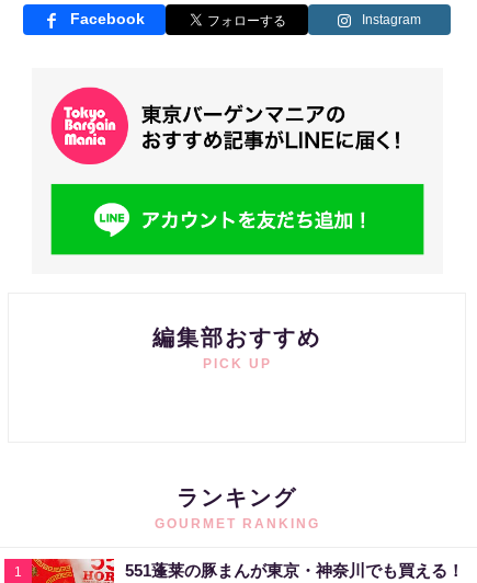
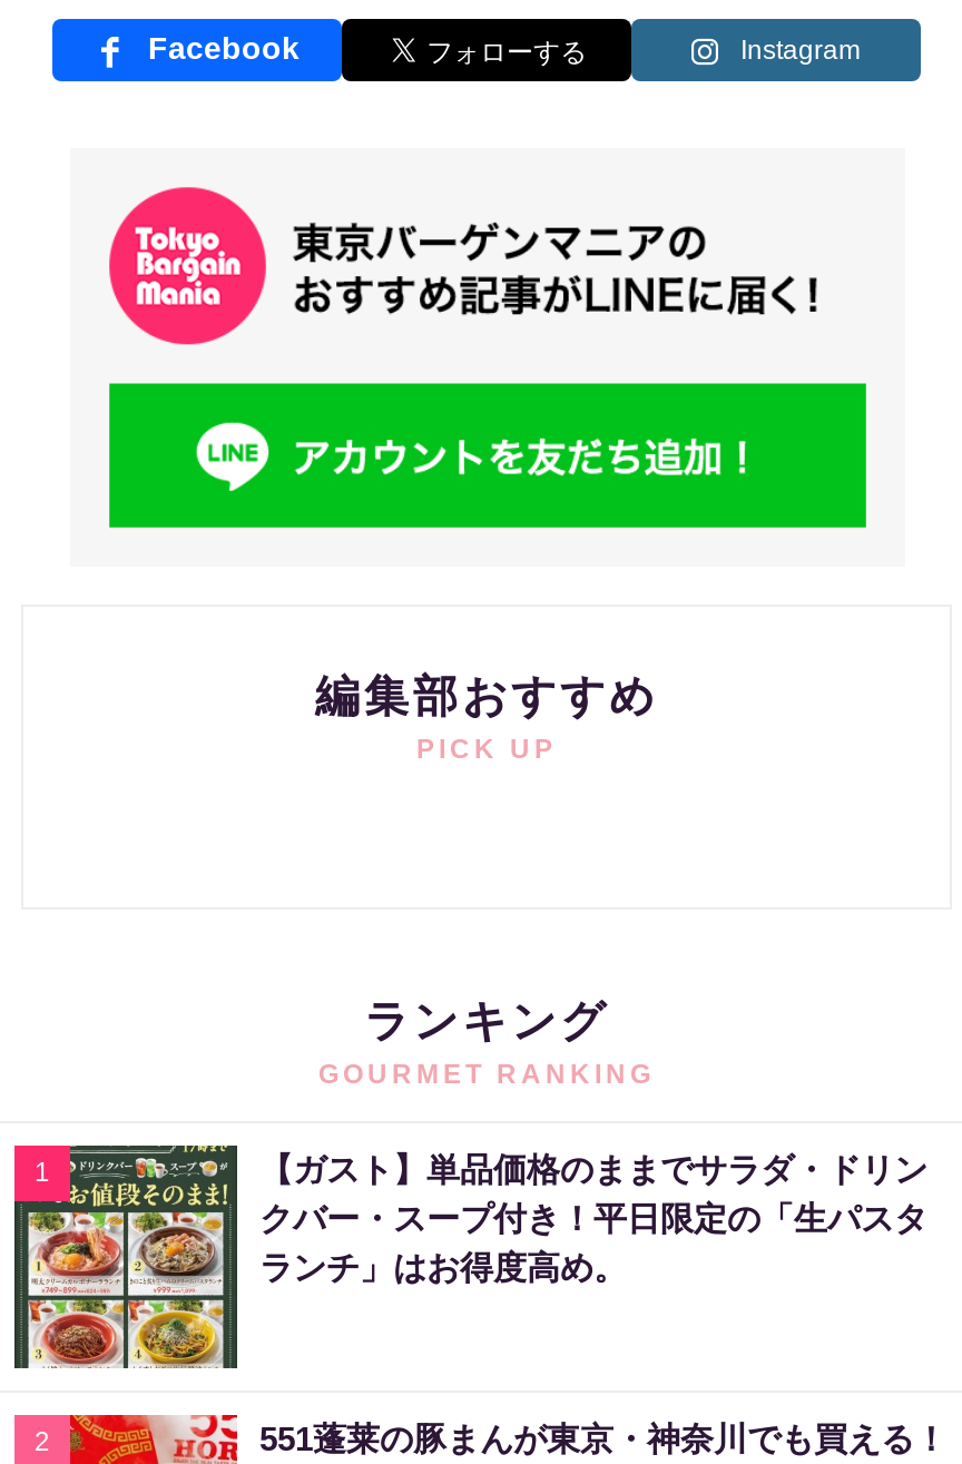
none -> [12,1143,927,1370] [image] | 【ガスト】単品価格のままでサラダ・ドリン | クバー・スープ付き！平日限定の「生パスタ | ランチ」はお得度高め。
none -> [35,1426,50,1457] 2

